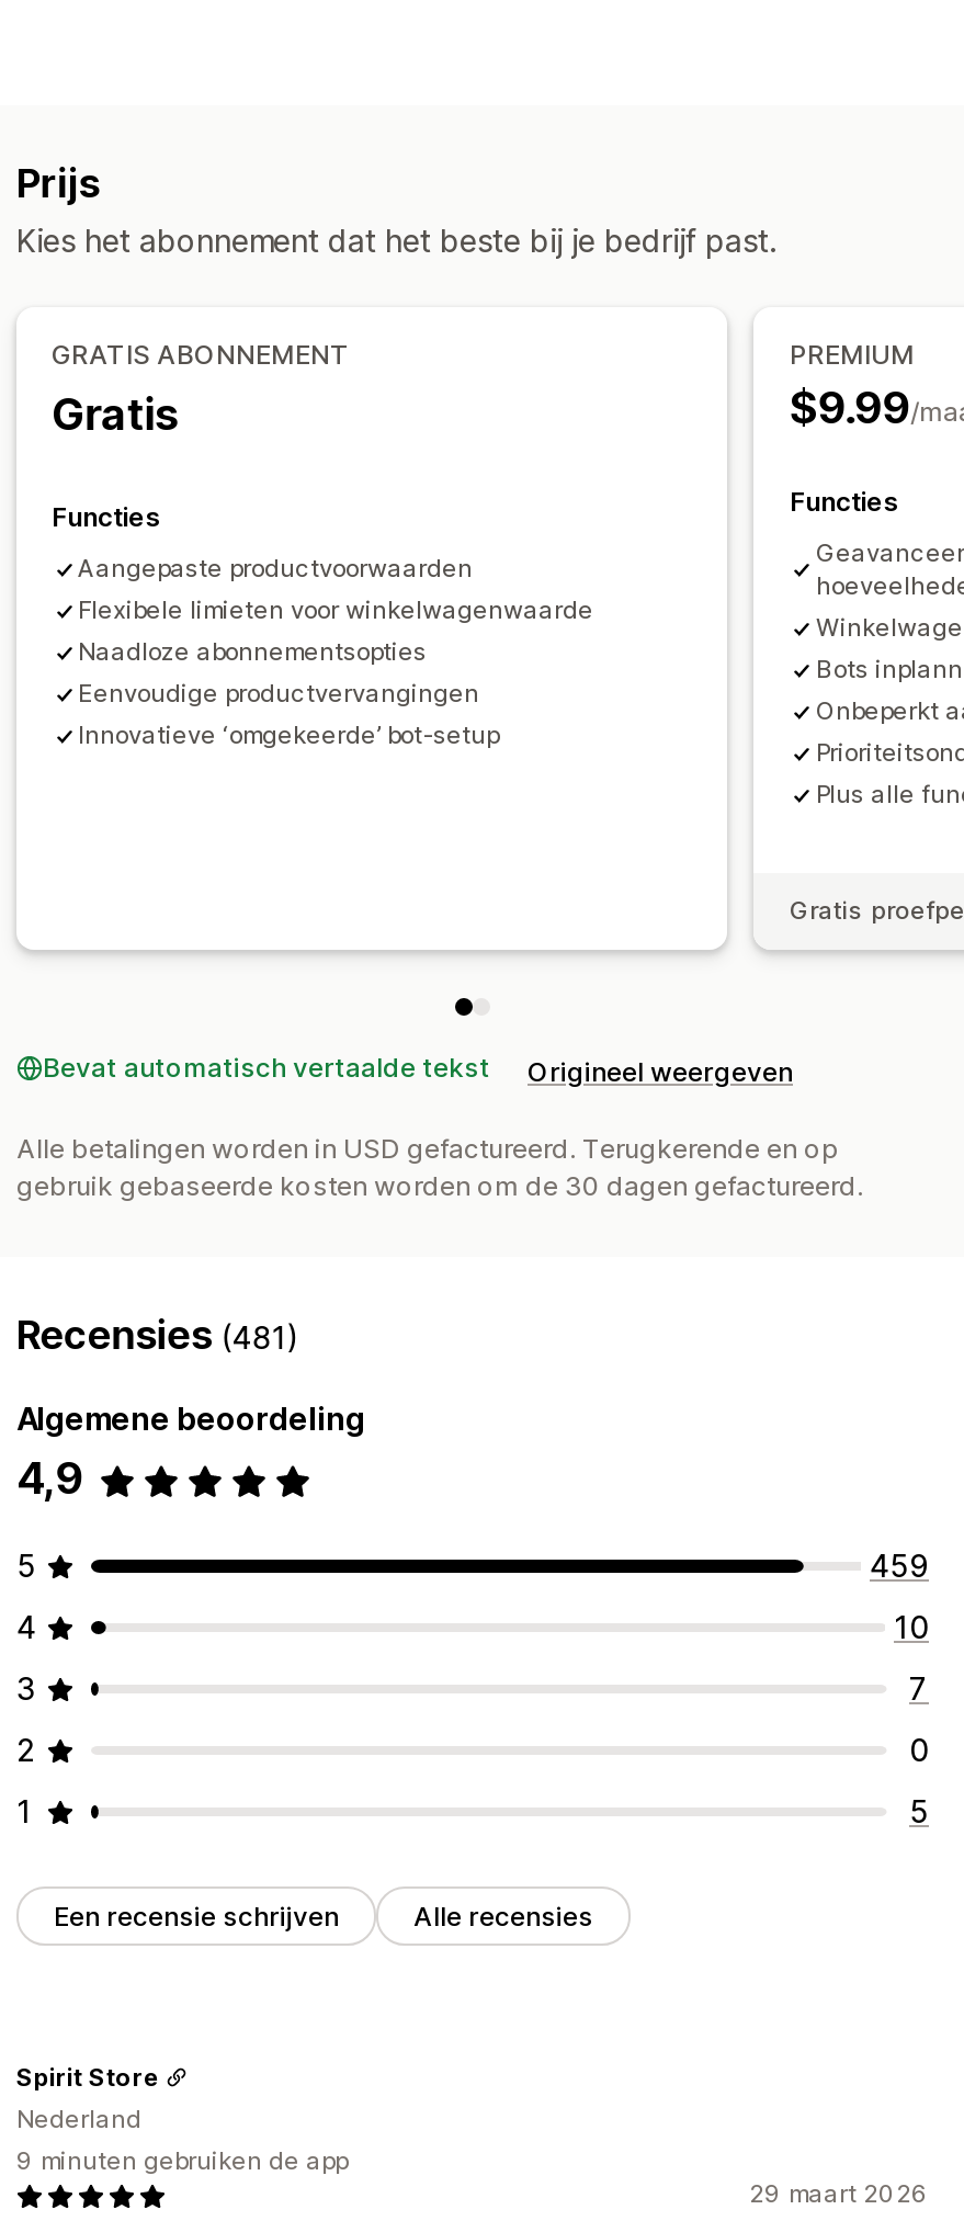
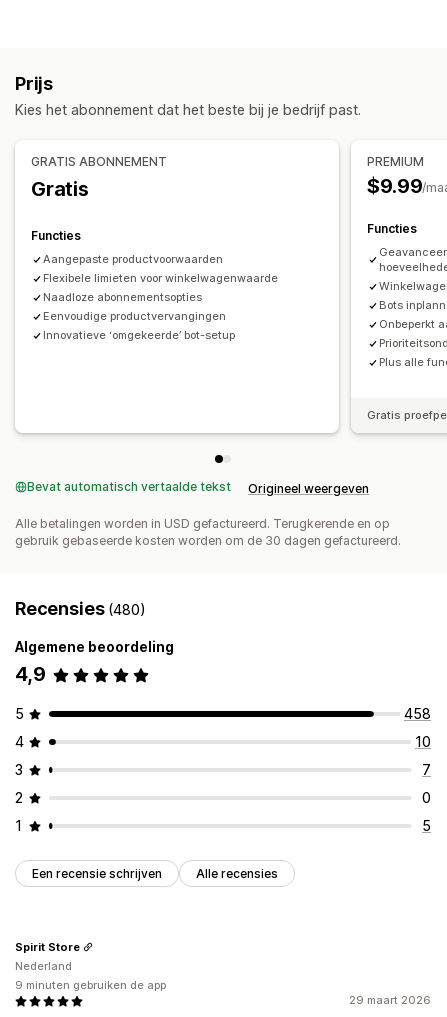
[16,1313,300,1359] Recensies (481) -> [15,598,146,619] Recensies (480)
[870,1548,929,1585] 459 -> [404,705,431,722] 458

